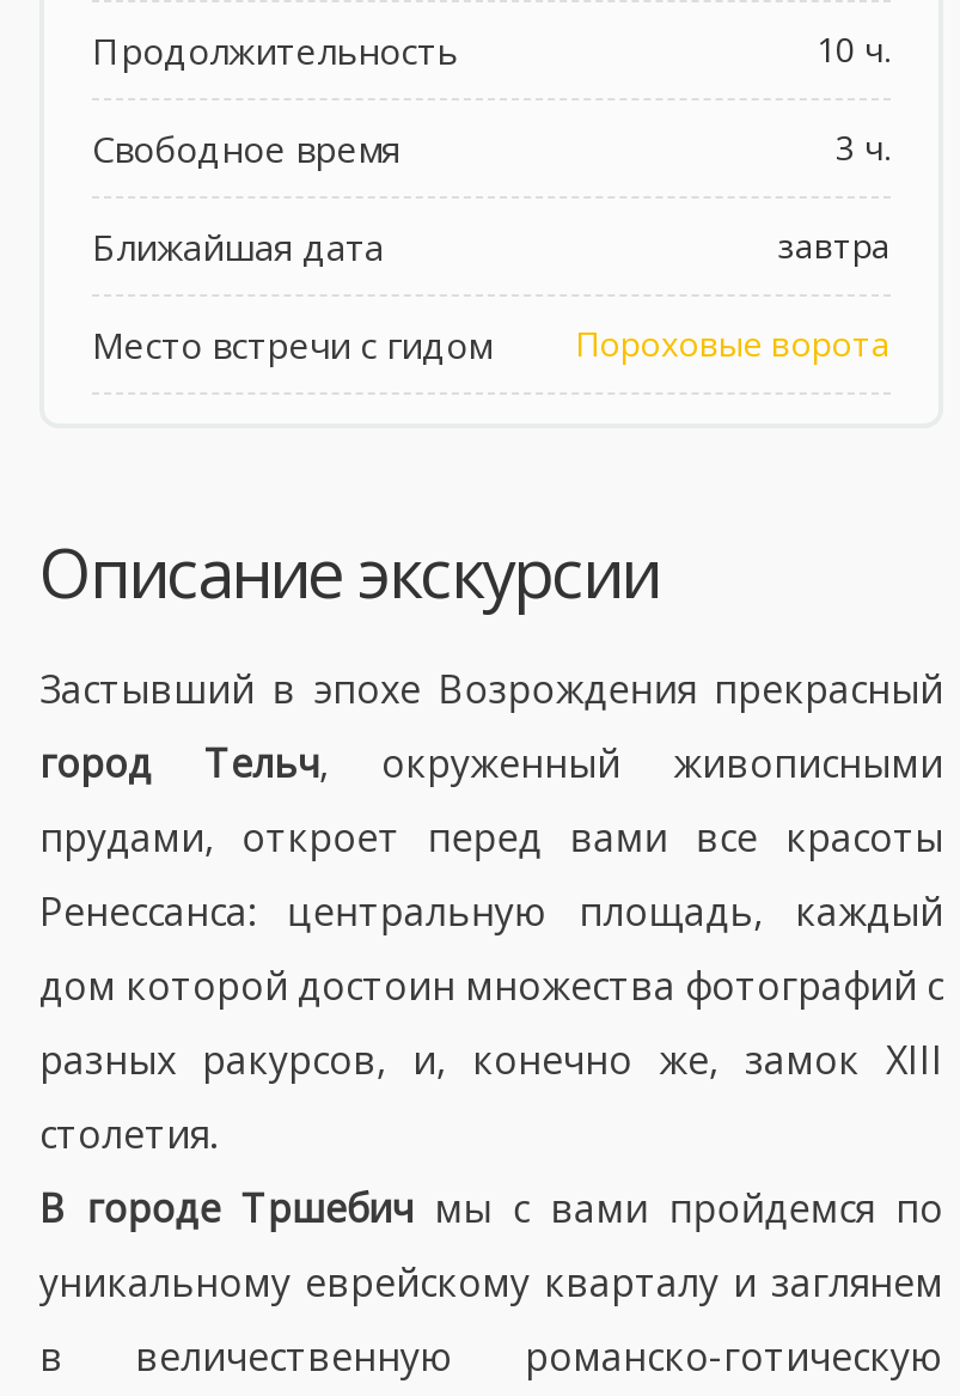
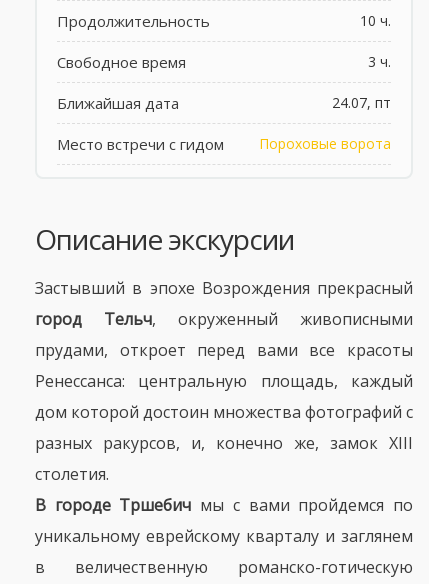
[778,221,891,267] завтра -> [332,92,391,111] 24.07, пт

